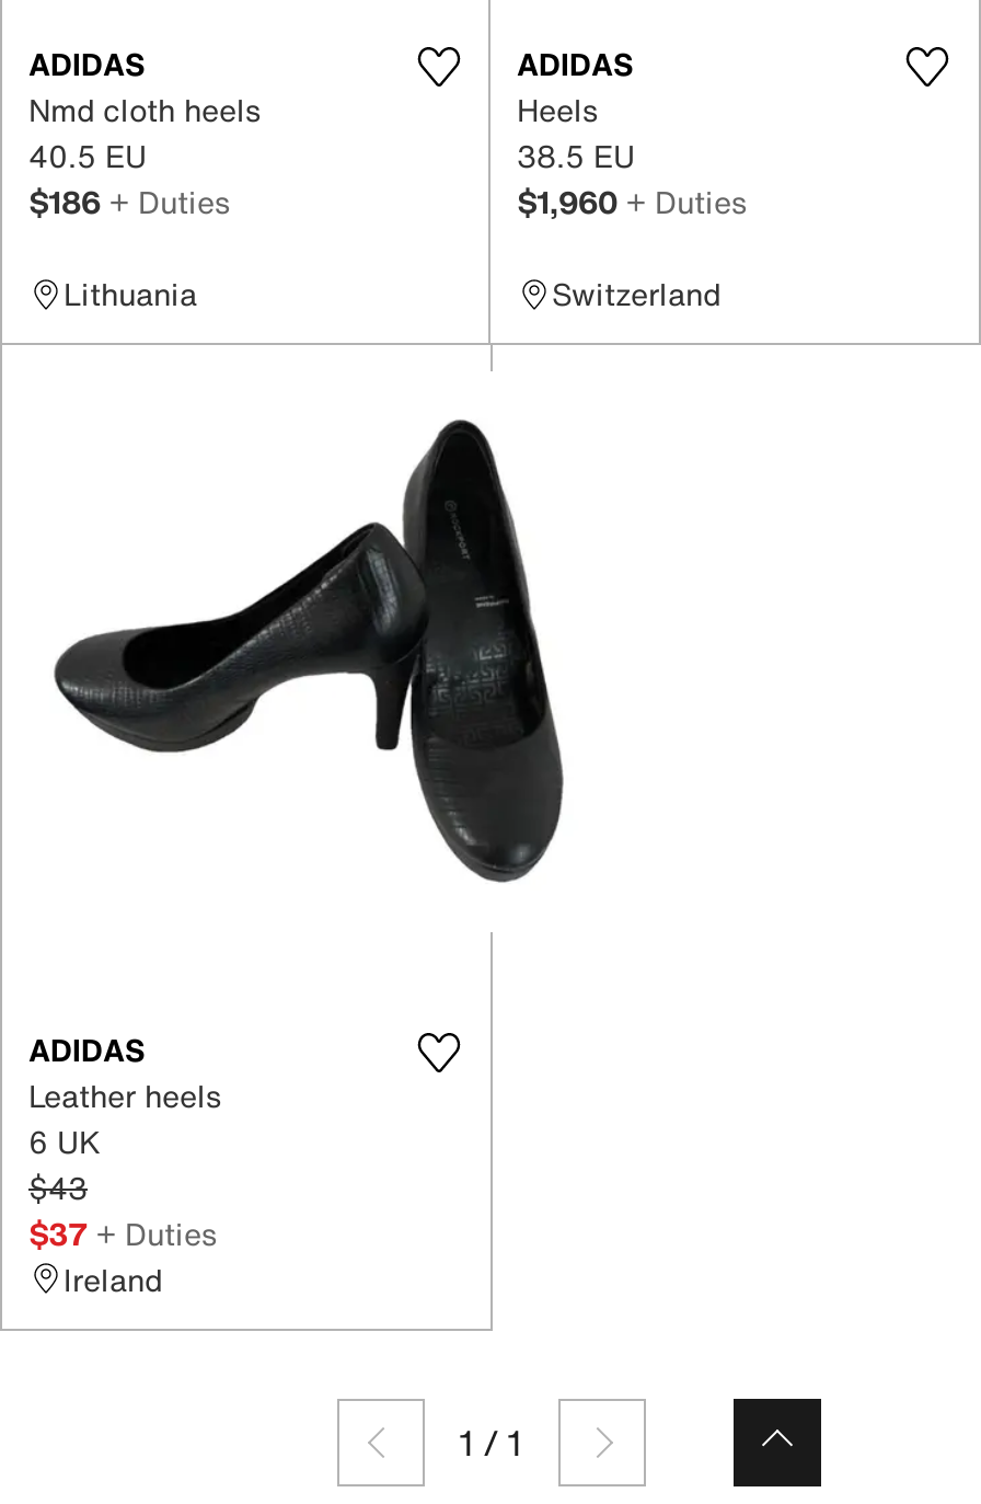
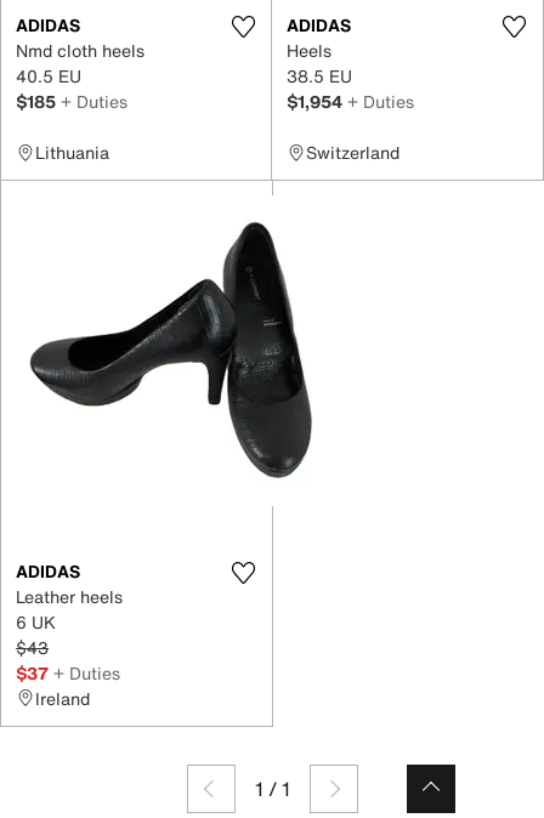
[28,179,230,225] $186 + Duties -> [16,89,127,114] $185 + Duties
[517,179,747,225] $1,960 + Duties -> [287,89,414,114] $1,954 + Duties

